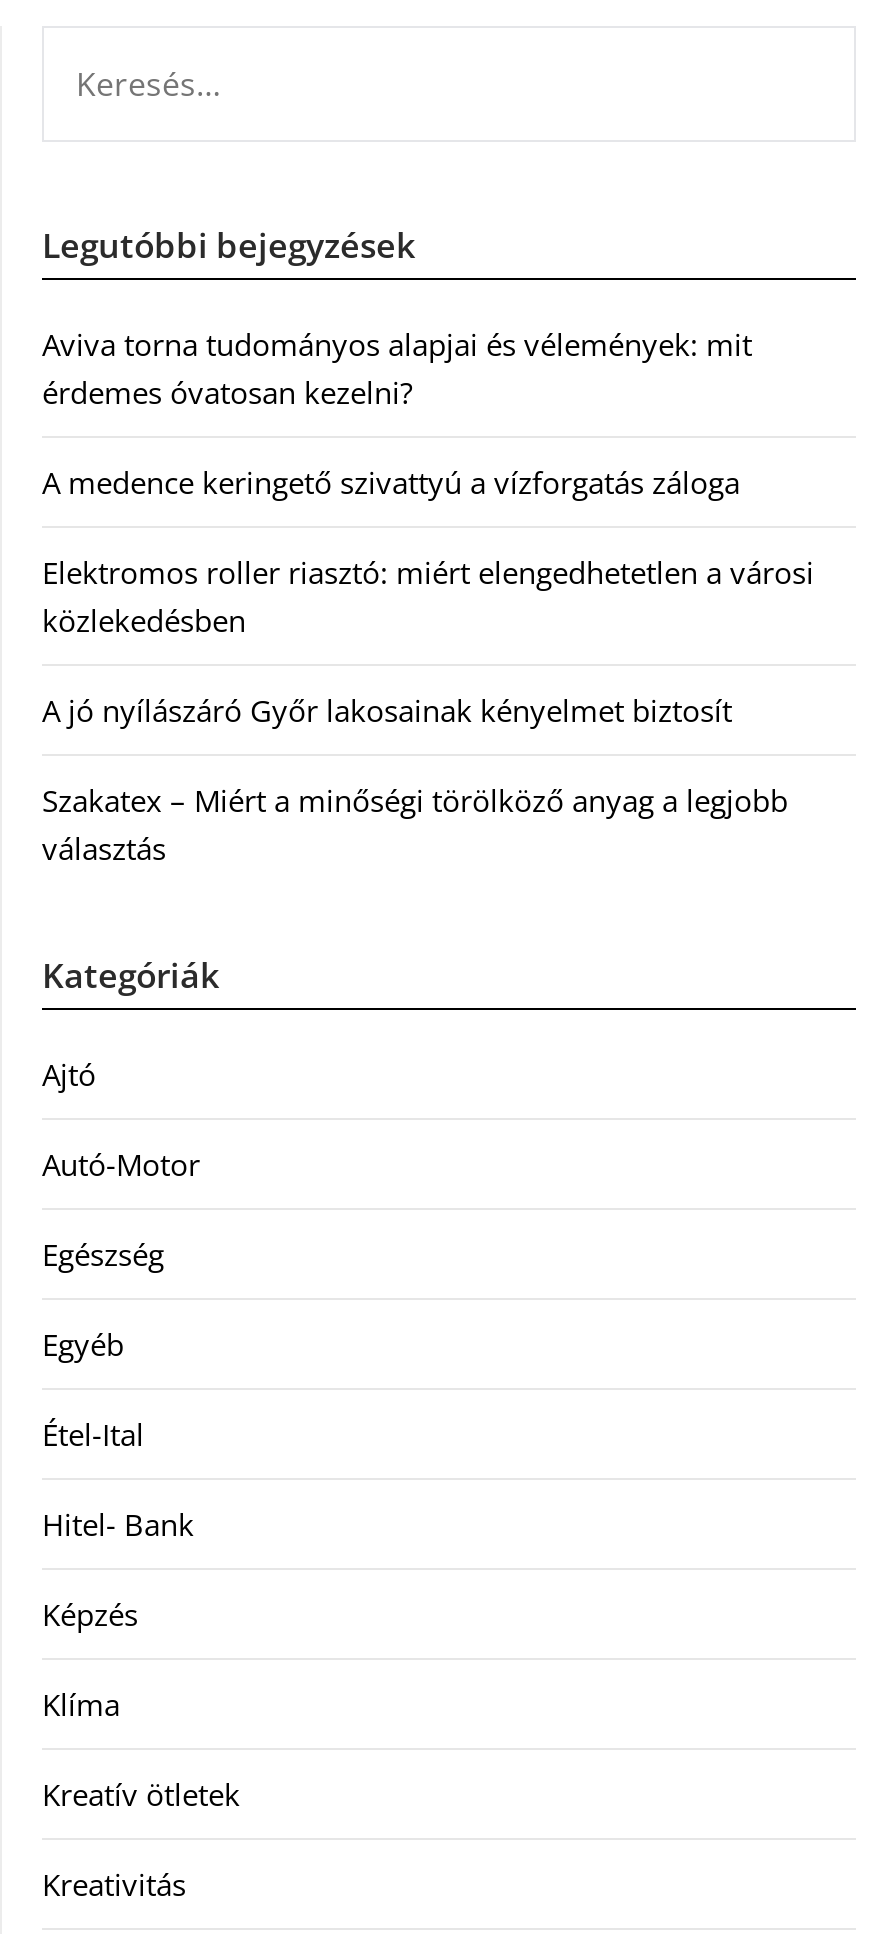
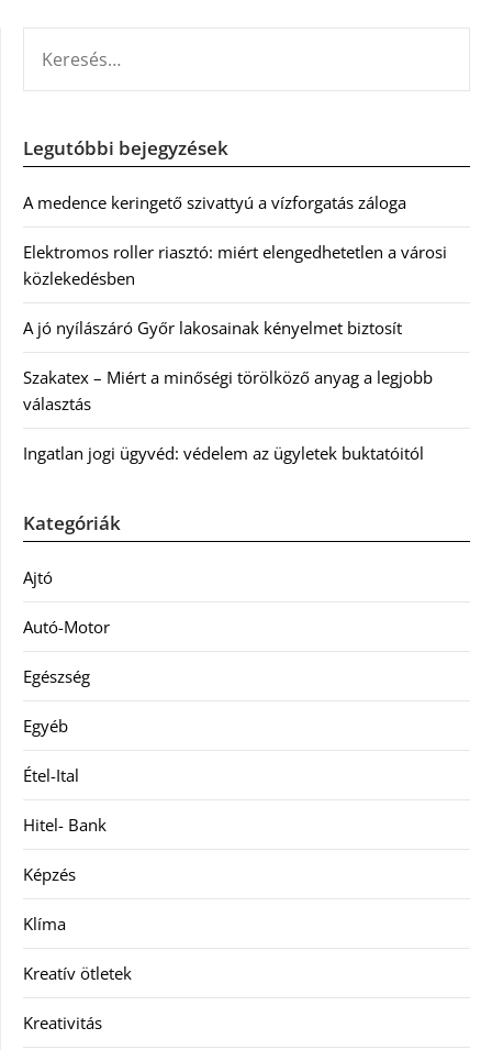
[42,323,752,411] Aviva torna tudományos alapjai és vélemények: mit | érdemes óvatosan kezelni? -> none
moved [42,461,814,867] -> [23,191,447,414]: A medence keringető szivattyú a vízforgatás záloga | Elektromos roller riasztó: miért elengedhetetlen a városi | közlekedésben | A jó nyílászáró Győr lakosainak kényelmet biztosít | Szakatex – Miért a minőségi törölköző anyag a legjobb | választás
none -> [23,442,424,464] Ingatlan jogi ügyvéd: védelem az ügyletek buktatóitól

